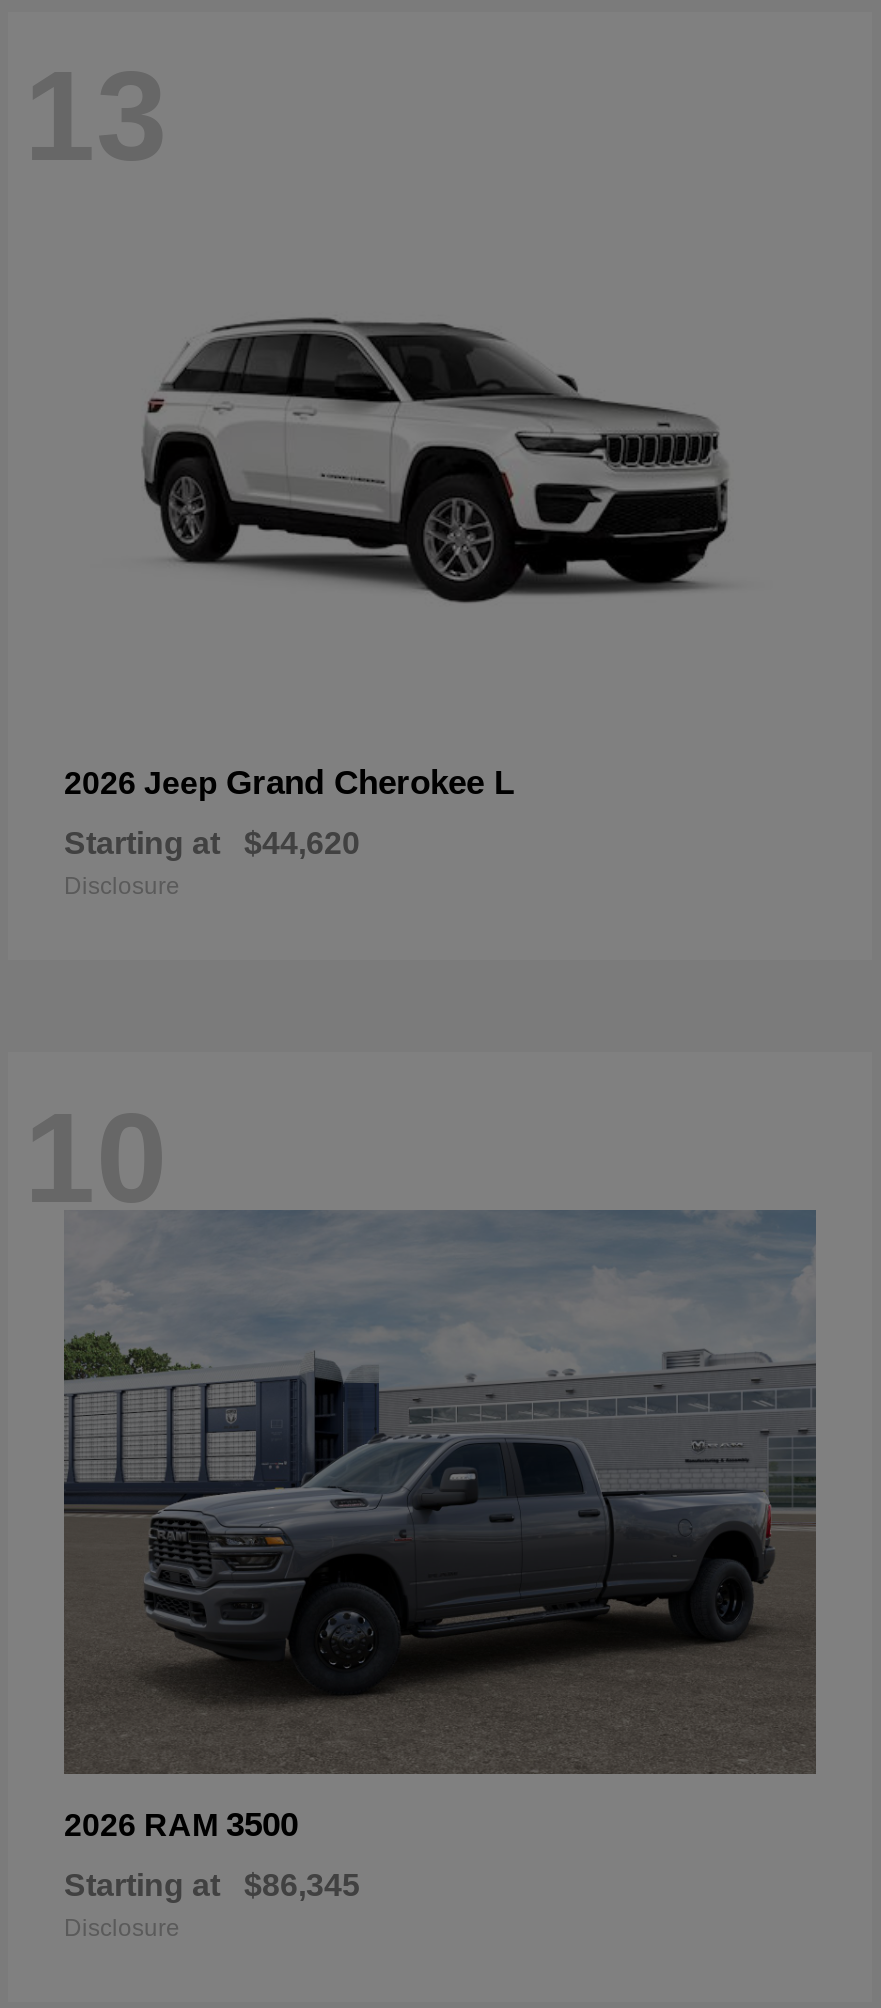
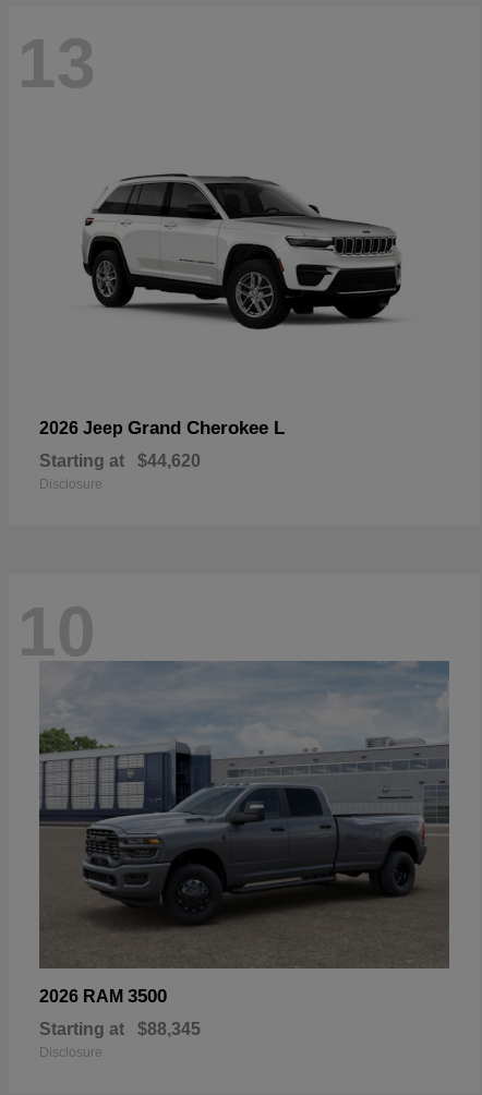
[64,1869,360,1903] Starting at $86,345 -> [39,1019,201,1038] Starting at $88,345

